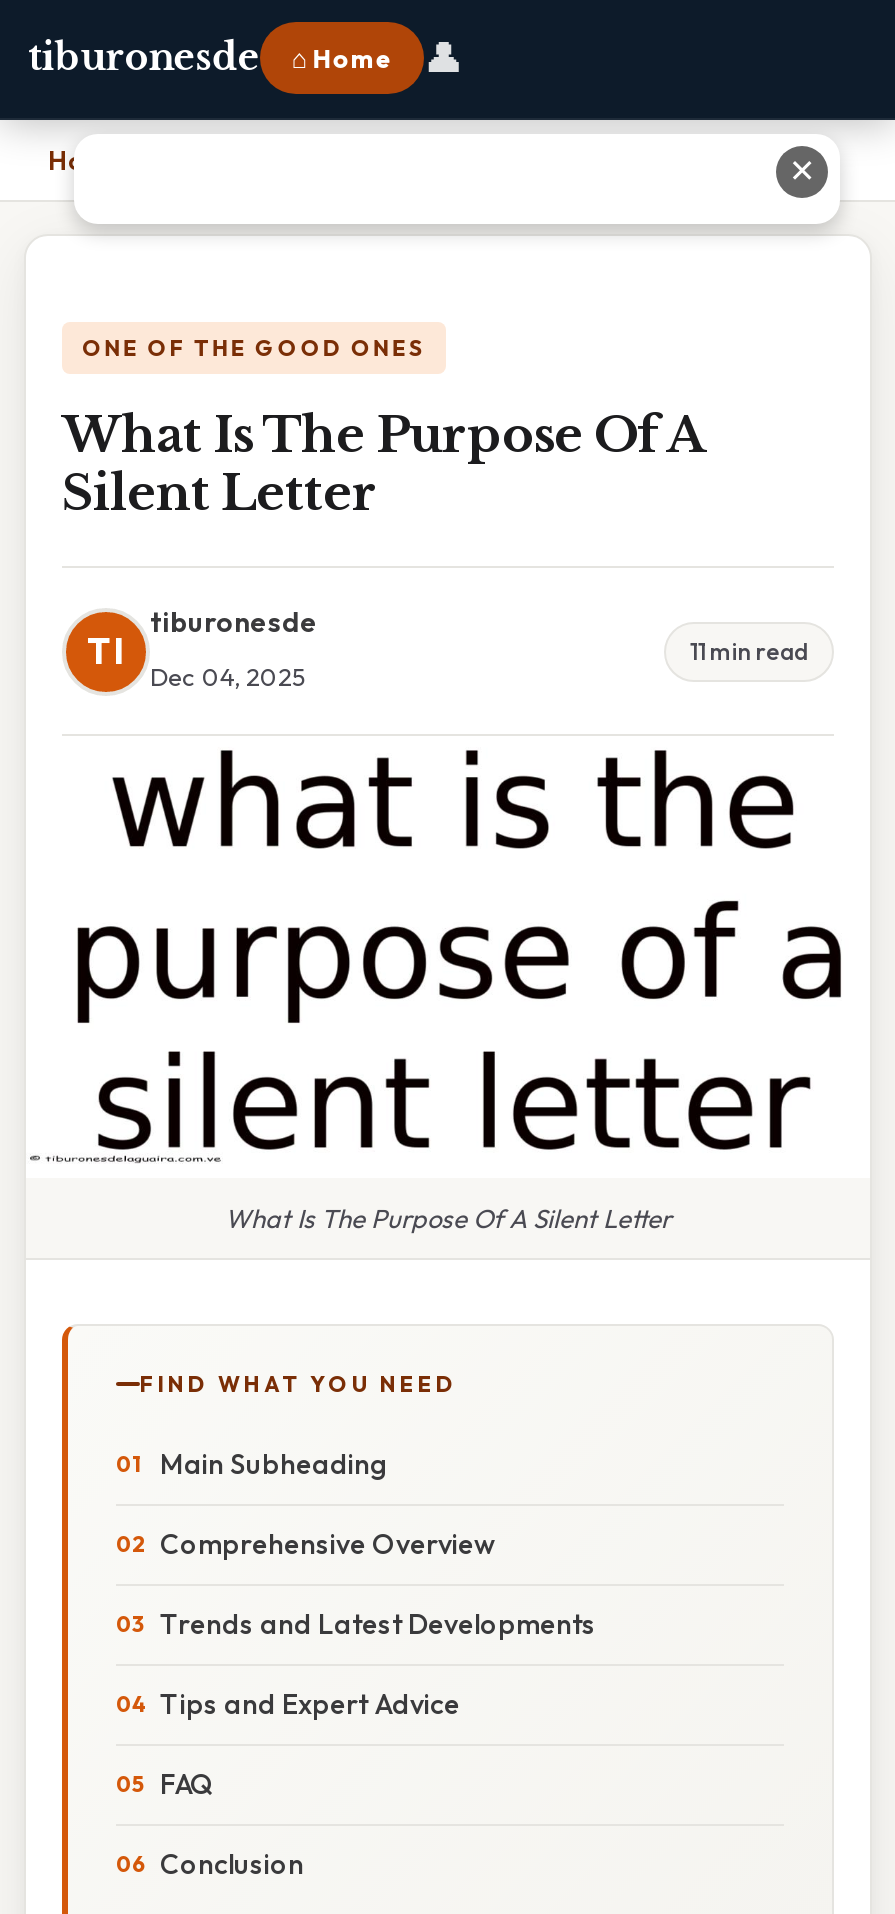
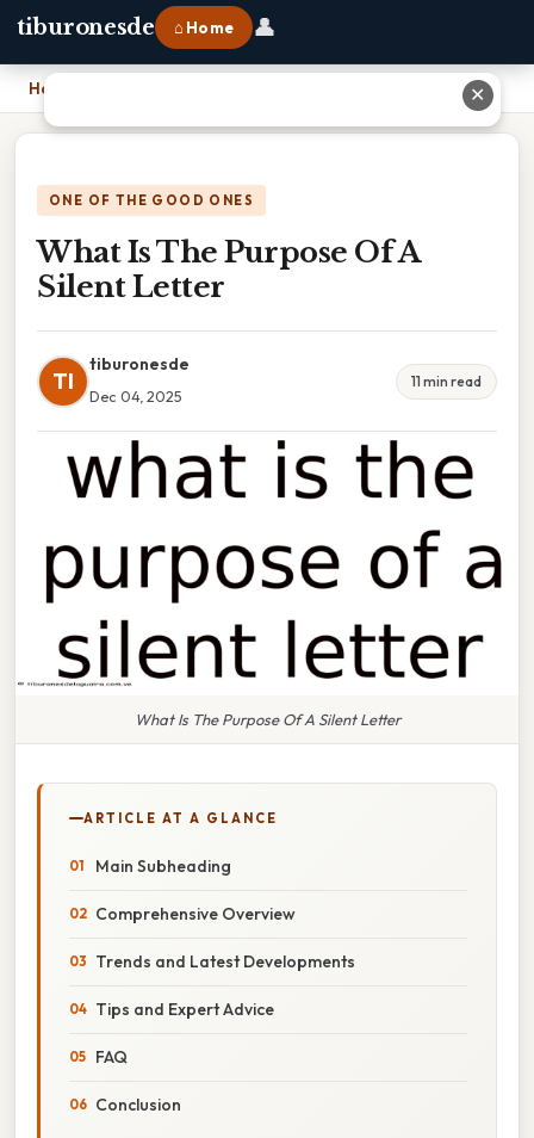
[140,1370,458,1398] FIND WHAT YOU NEED -> [83,810,278,826] ARTICLE AT A GLANCE

